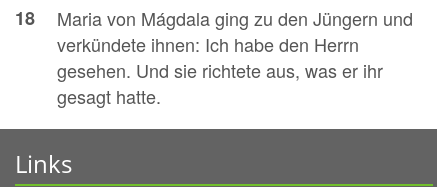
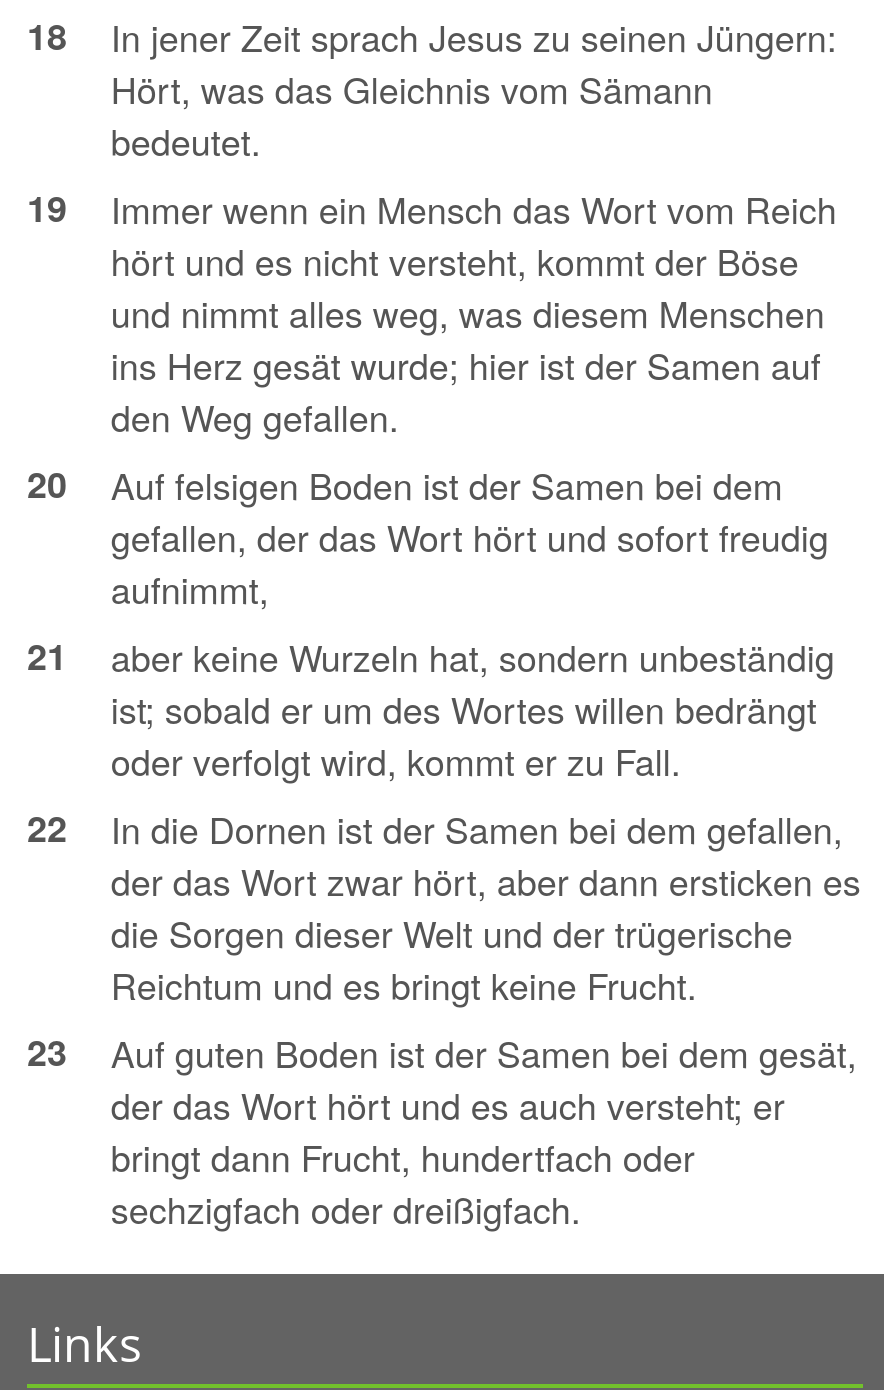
[57,5,413,109] Maria von Mágdala ging zu den Jüngern und | verkündete ihnen: Ich habe den Herrn | gesehen. Und sie richtete aus, was er ihr | gesagt hatte. -> [27,11,861,1235] In jener Zeit sprach Jesus zu seinen Jüngern: | Hört, was das Gleichnis vom Sämann | bedeutet. | 19 | Immer wenn ein Mensch das Wort vom Reich | hört und es nicht versteht, kommt der Böse | und nimmt alles weg, was diesem Menschen | ins Herz gesät wurde; hier ist der Samen auf | den Weg gefallen. | 20 | Auf felsigen Boden ist der Samen bei dem | gefallen, der das Wort hört und sofort freudig | aufnimmt, | 21 | aber keine Wurzeln hat, sondern unbeständig | ist; sobald er um des Wortes willen bedrängt | oder verfolgt wird, kommt er zu Fall. | 22 | In die Dornen ist der Samen bei dem gefallen, | der das Wort zwar hört, aber dann ersticken es | die Sorgen dieser Welt und der trügerische | Reichtum und es bringt keine Frucht. | 23 | Auf guten Boden ist der Samen bei dem gesät, | der das Wort hört und es auch versteht; er | bringt dann Frucht, hundertfach oder | sechzigfach oder dreißigfach.

